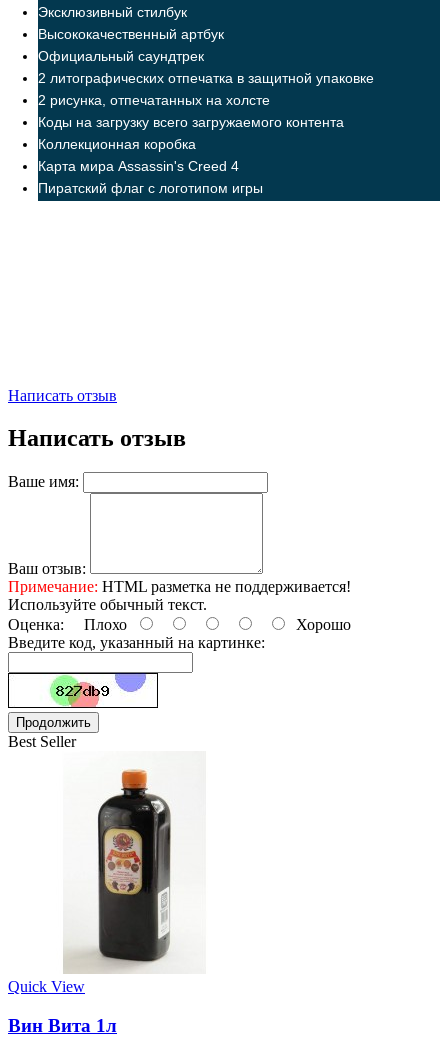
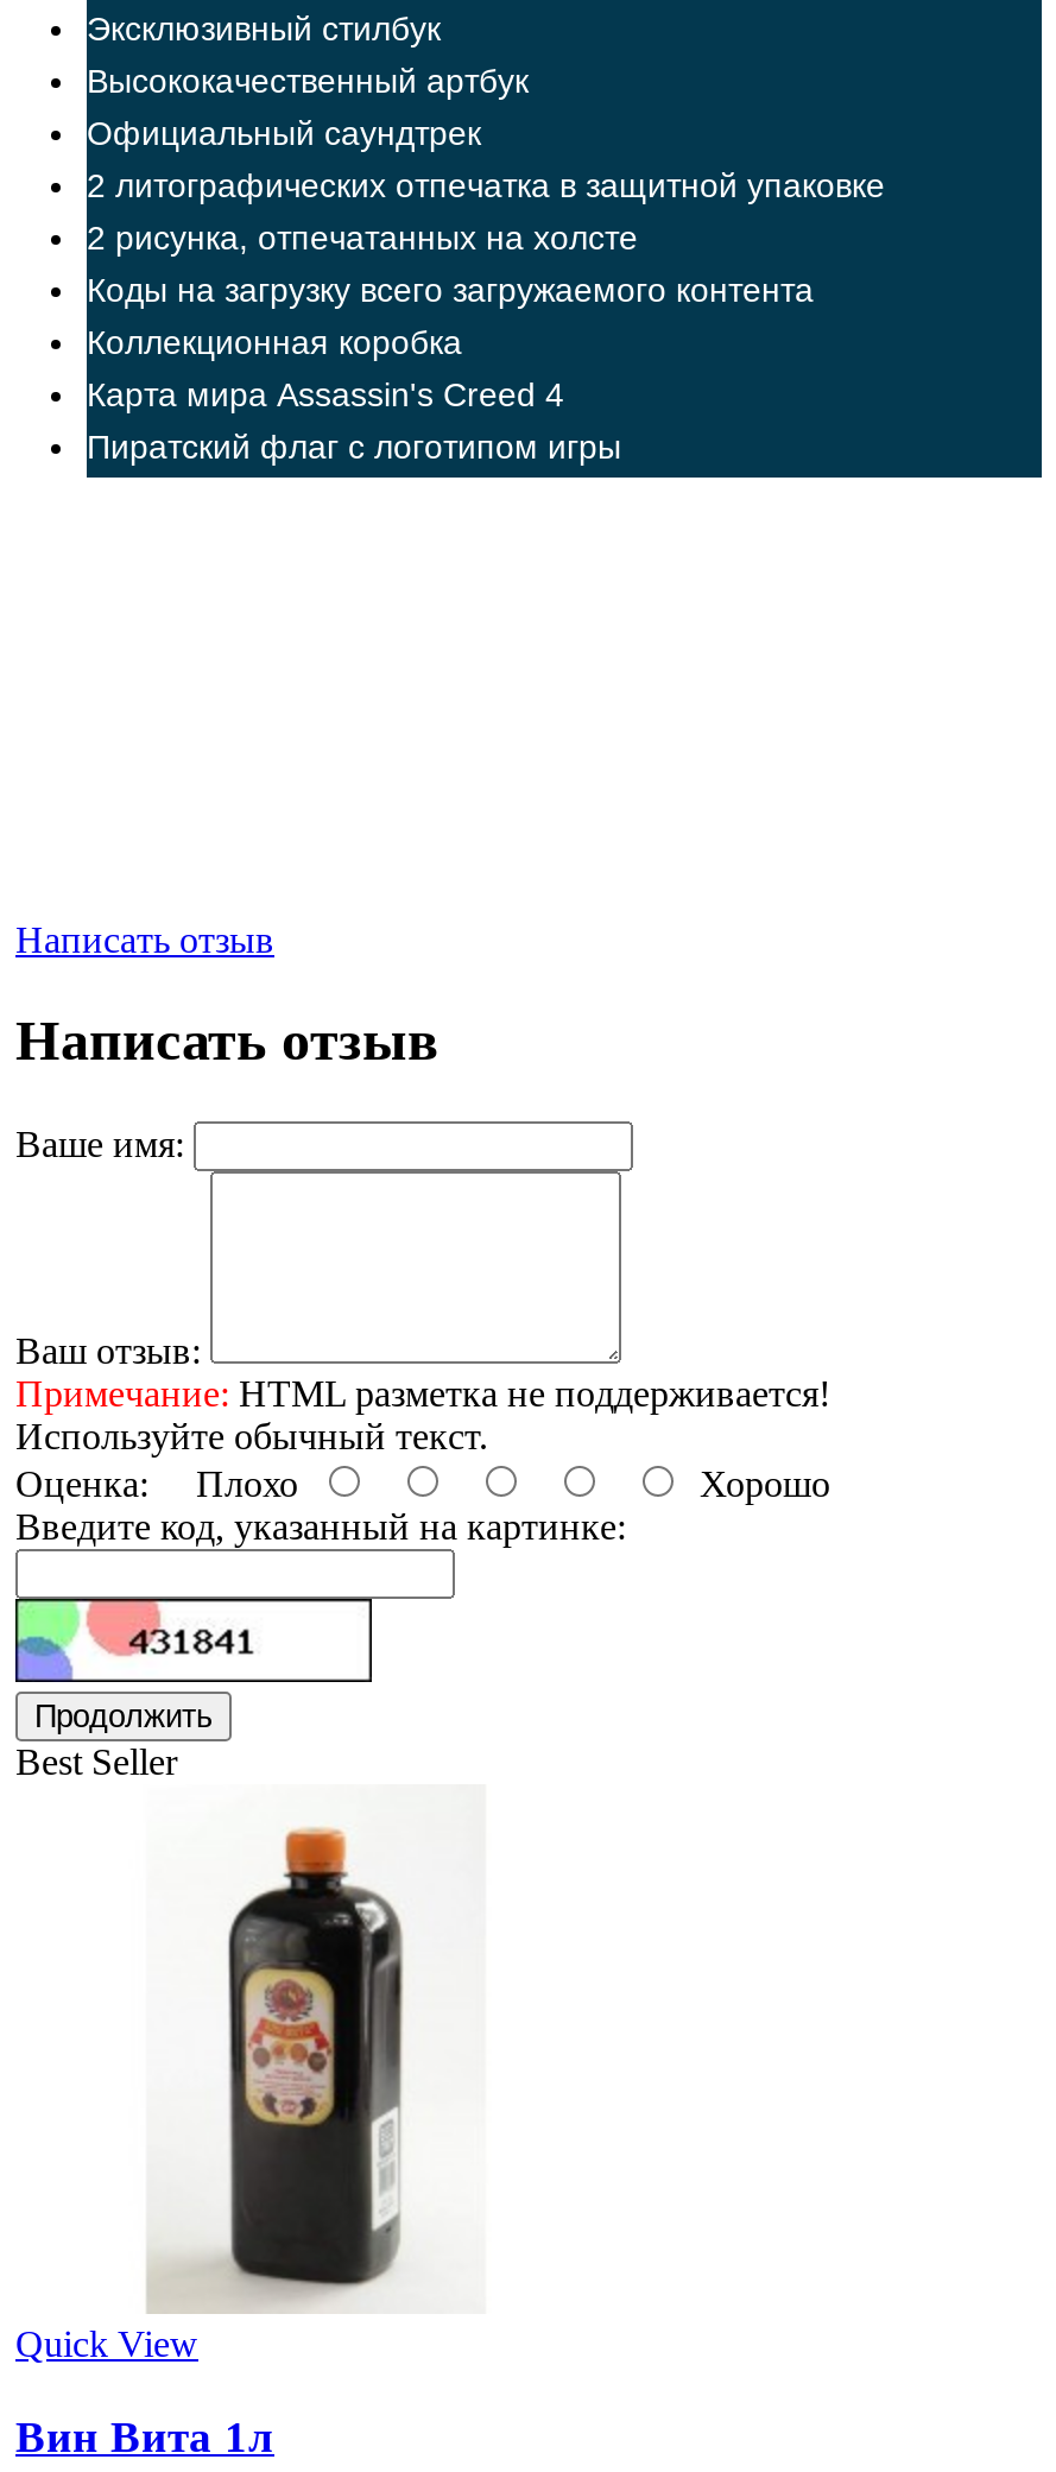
[8,673,147,708] [image] -> [15,1599,343,1682] [image]

